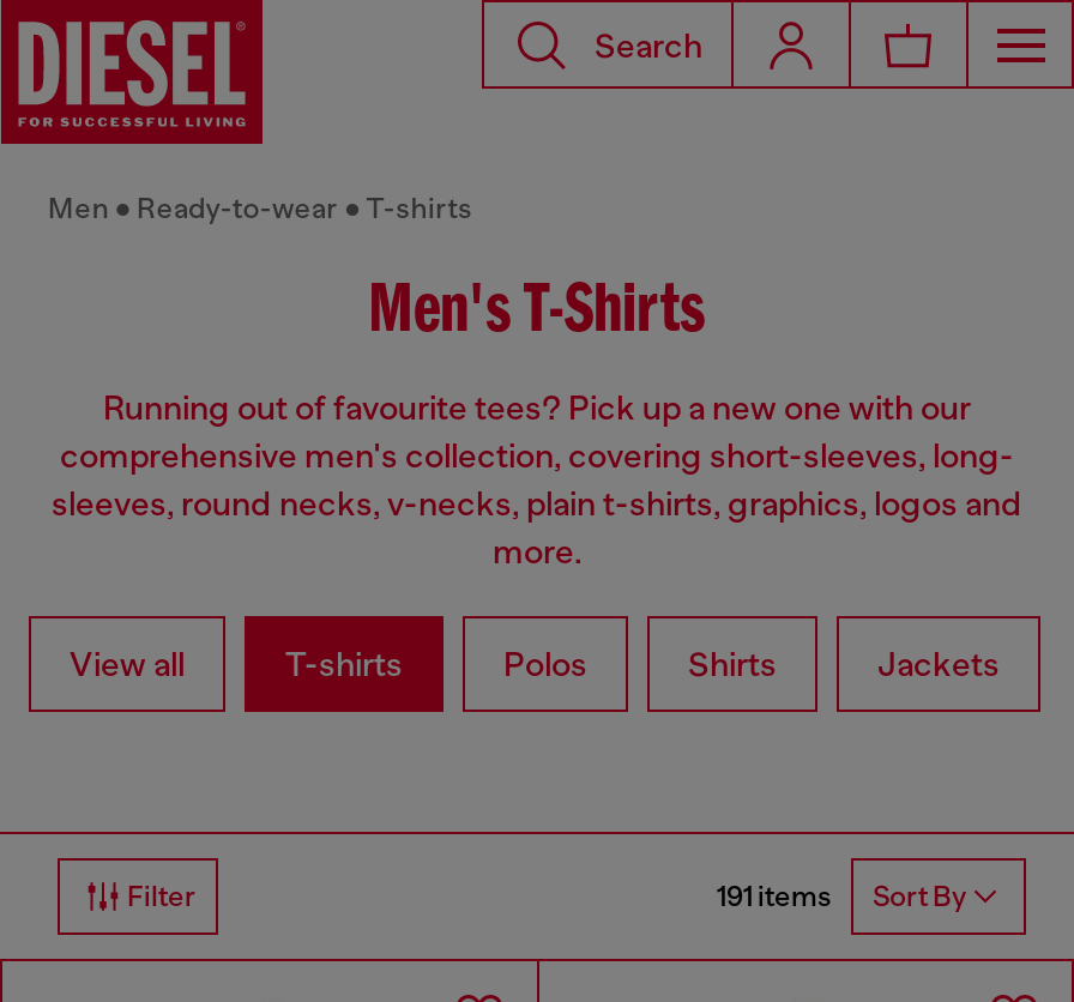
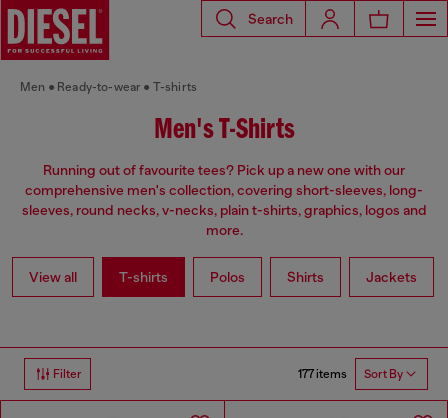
[717,880,966,914] 191 items Sort By -> [298,367,403,381] 177 items Sort By

